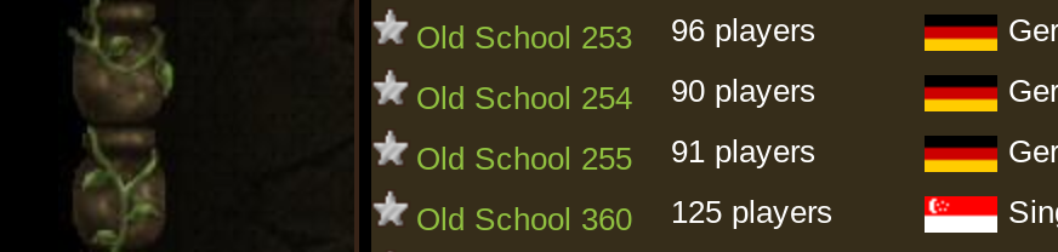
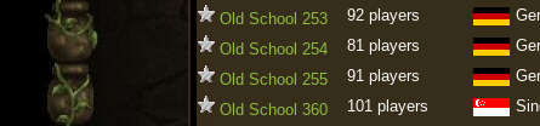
[416,12,817,56] Old School 253 96 players -> [219,6,419,28] Old School 253 92 players
[416,73,817,116] Old School 254 90 players -> [219,36,419,58] Old School 254 81 players
[416,194,834,237] Old School 360 125 players -> [219,97,428,119] Old School 360 101 players

